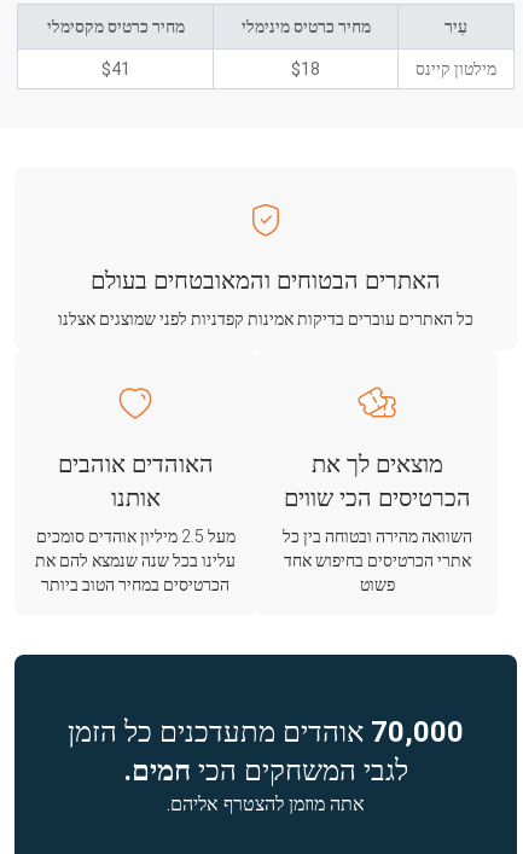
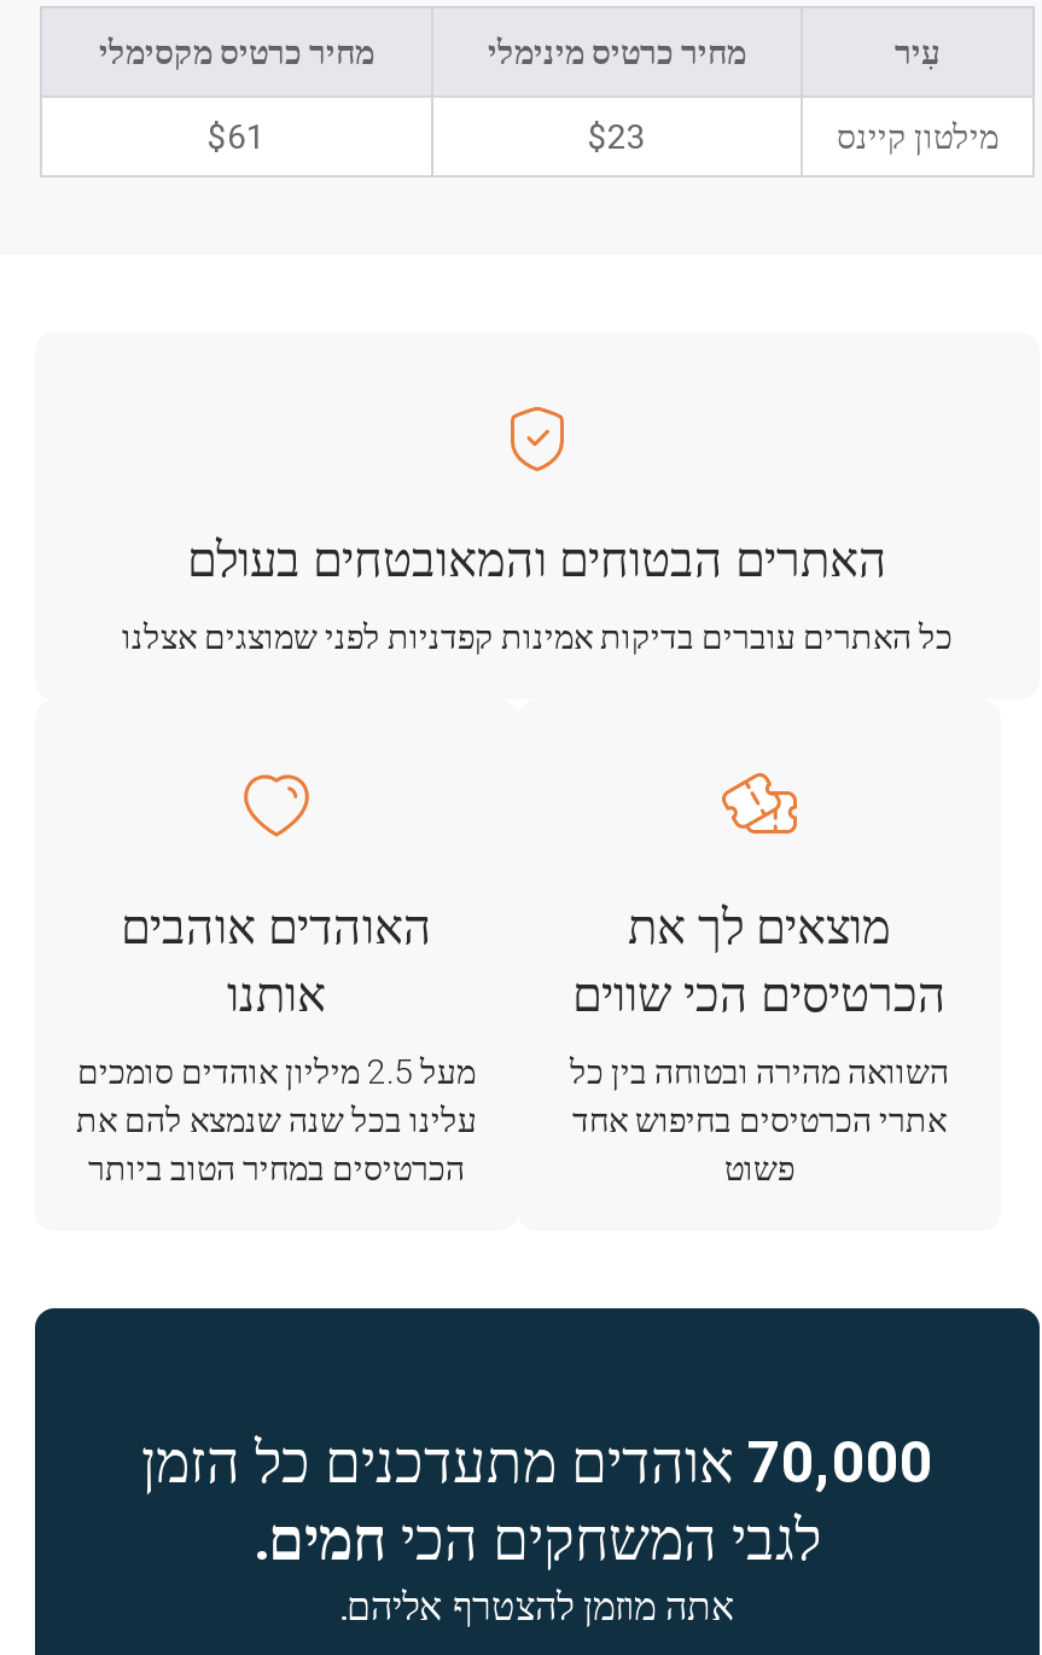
[101,59,130,79] $41 -> [208,117,266,156] $61
[291,59,320,79] $18 -> [588,117,646,156] $23

